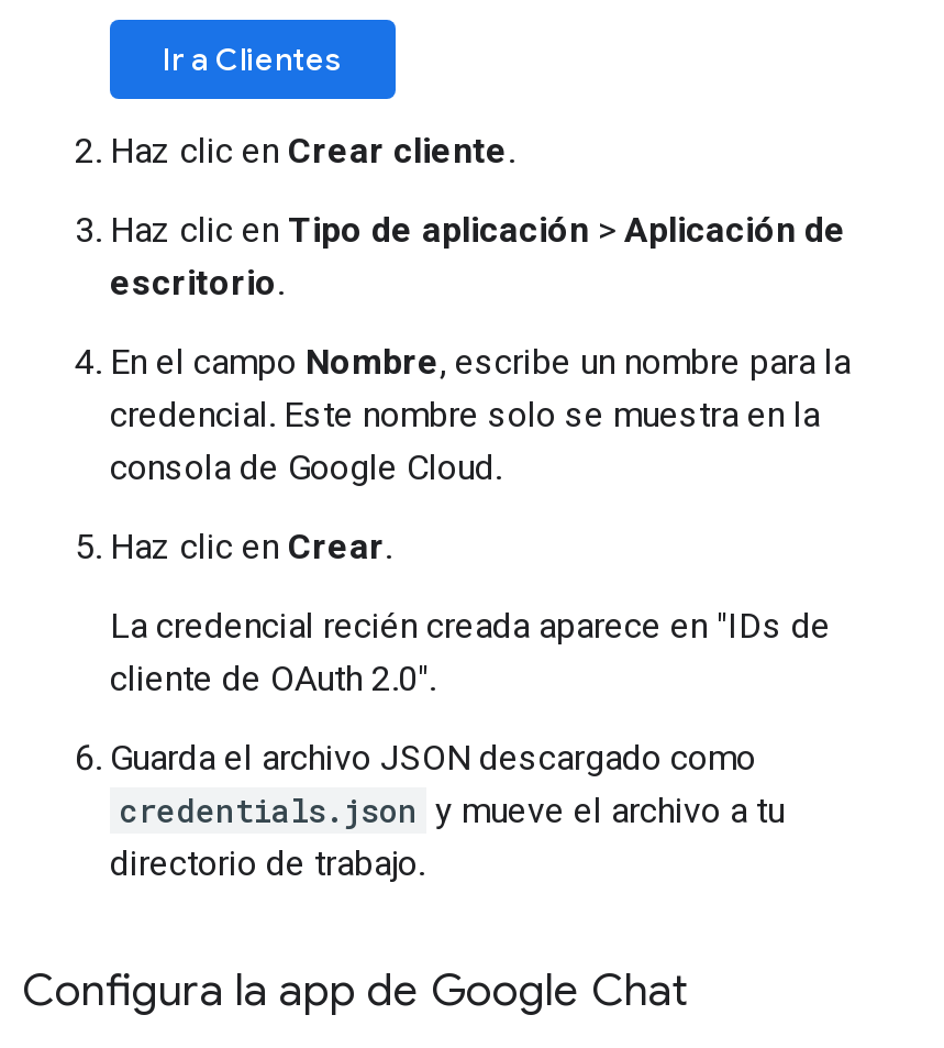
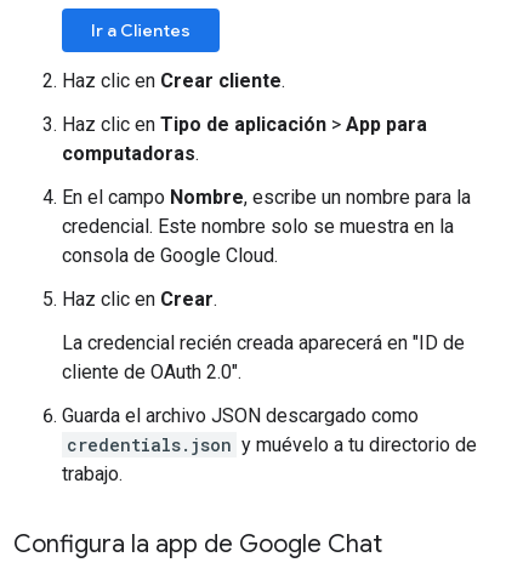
[110,209,846,304] Haz clic en Tipo de aplicación > Aplicación de | escritorio. -> [62,113,427,165] Haz clic en Tipo de aplicación > App para | computadoras.
[110,605,831,647] La credencial recién creada aparece en "IDs de -> [62,331,465,354] La credencial recién creada aparecerá en "ID de
[110,790,785,884] credentials.json y mueve el archivo a tu | directorio de trabajo. -> [62,433,477,485] credentials.json y muévelo a tu directorio de | trabajo.

